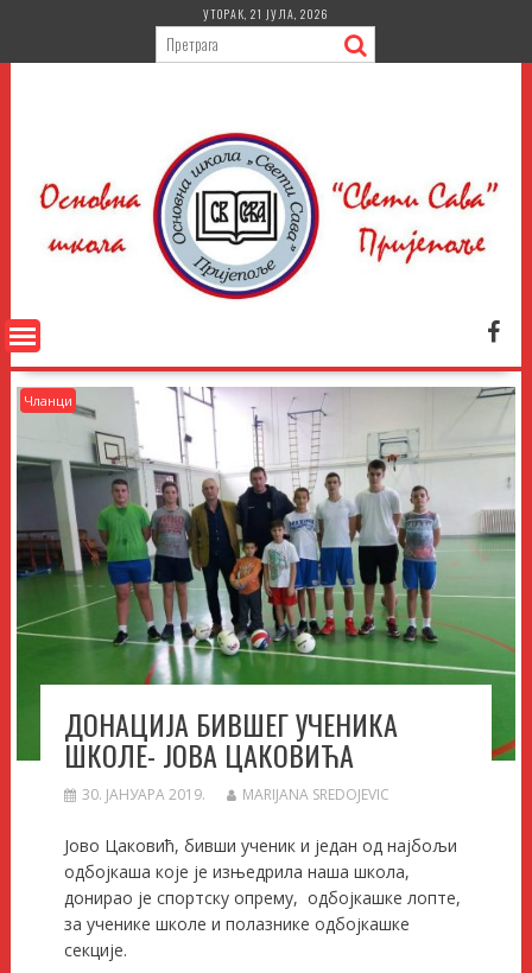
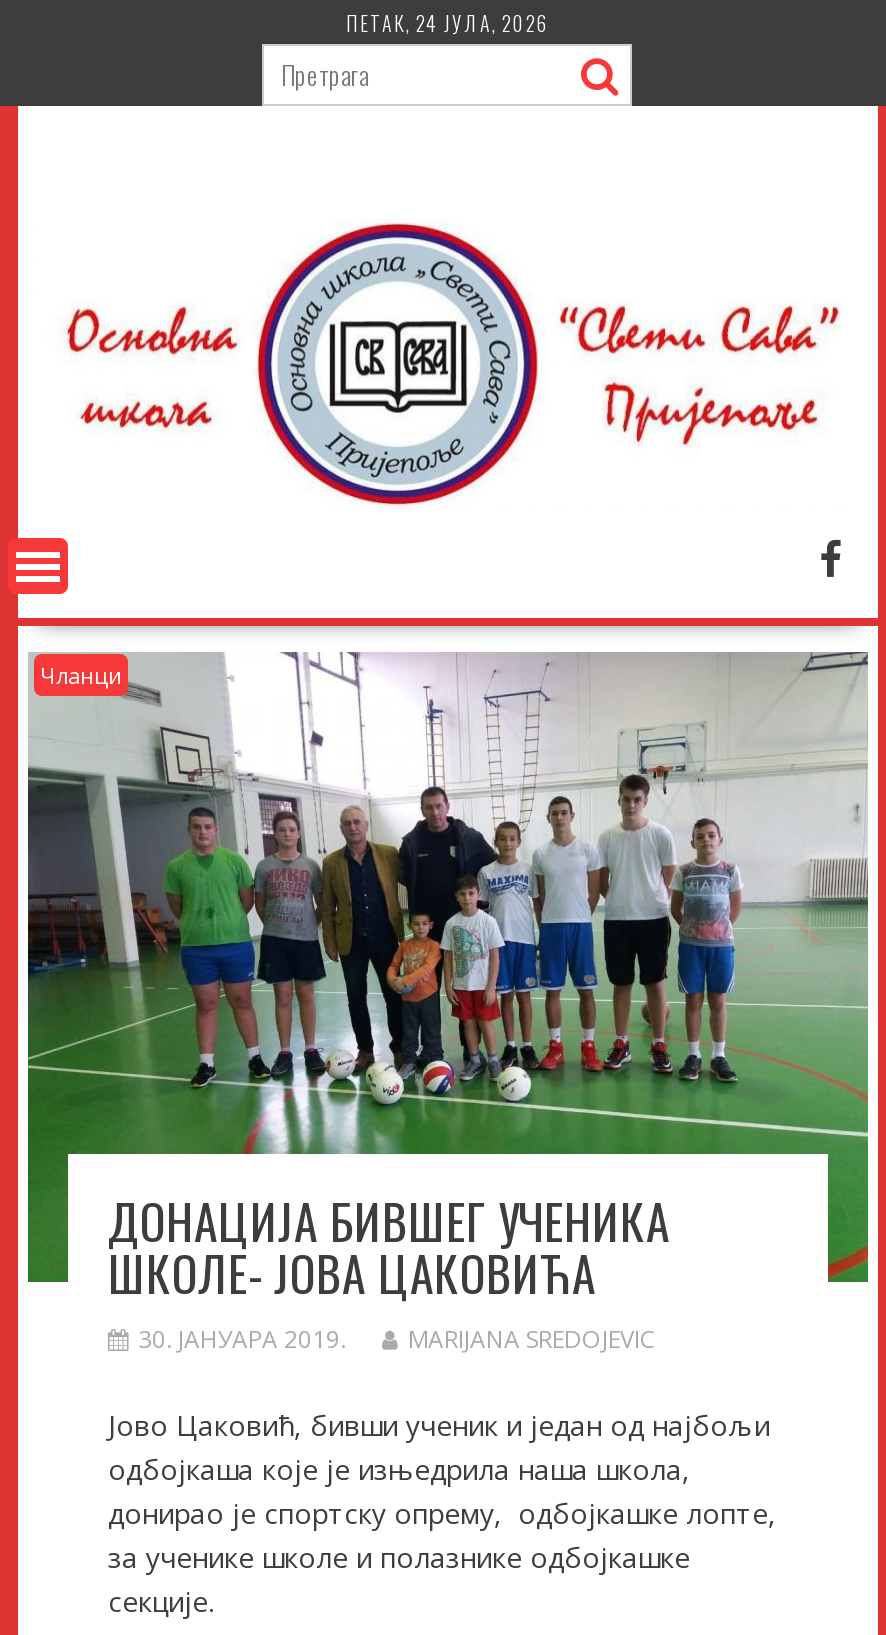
[203,5,329,23] УТОРАК, 21 ЈУЛА, 2026 -> [346,8,550,38] ПЕТАК, 24 ЈУЛА, 2026

